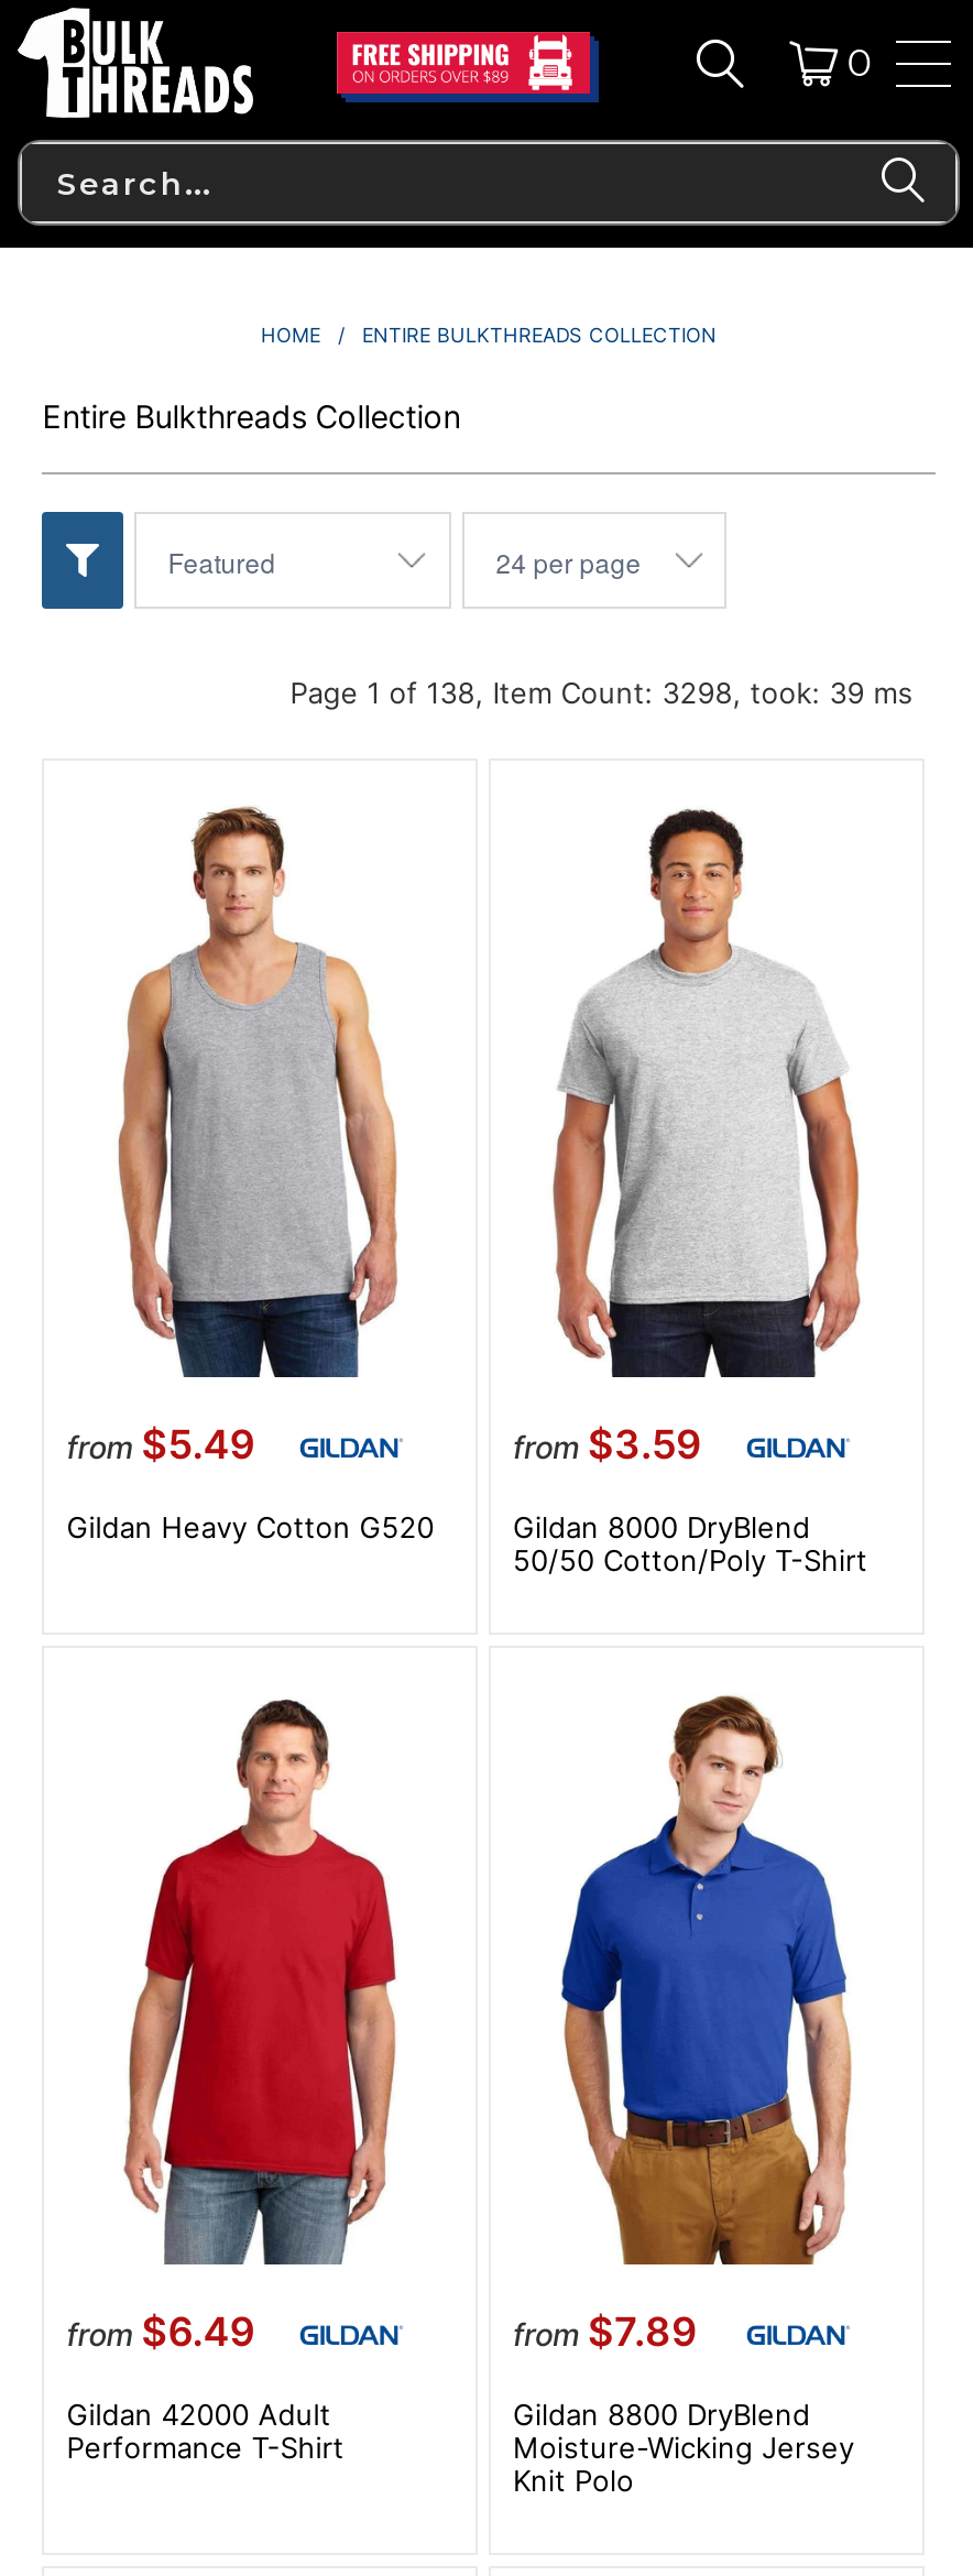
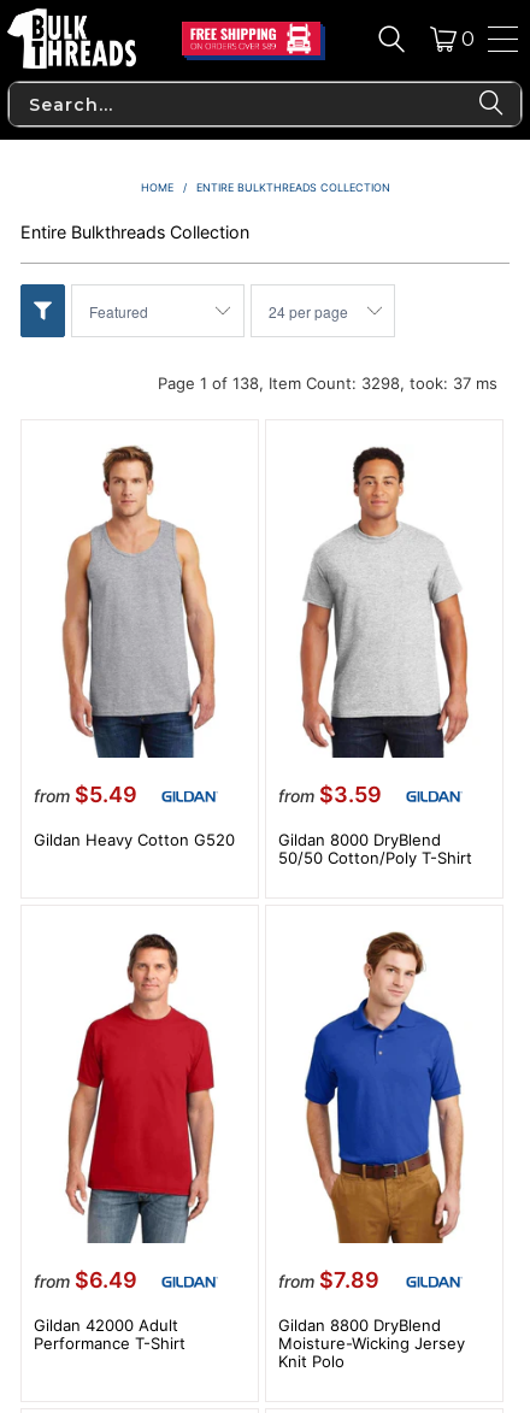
[290,675,913,710] Page 1 of 138, Item Count: 3298, took: 39 ms -> [158,373,497,393] Page 1 of 138, Item Count: 3298, took: 37 ms

